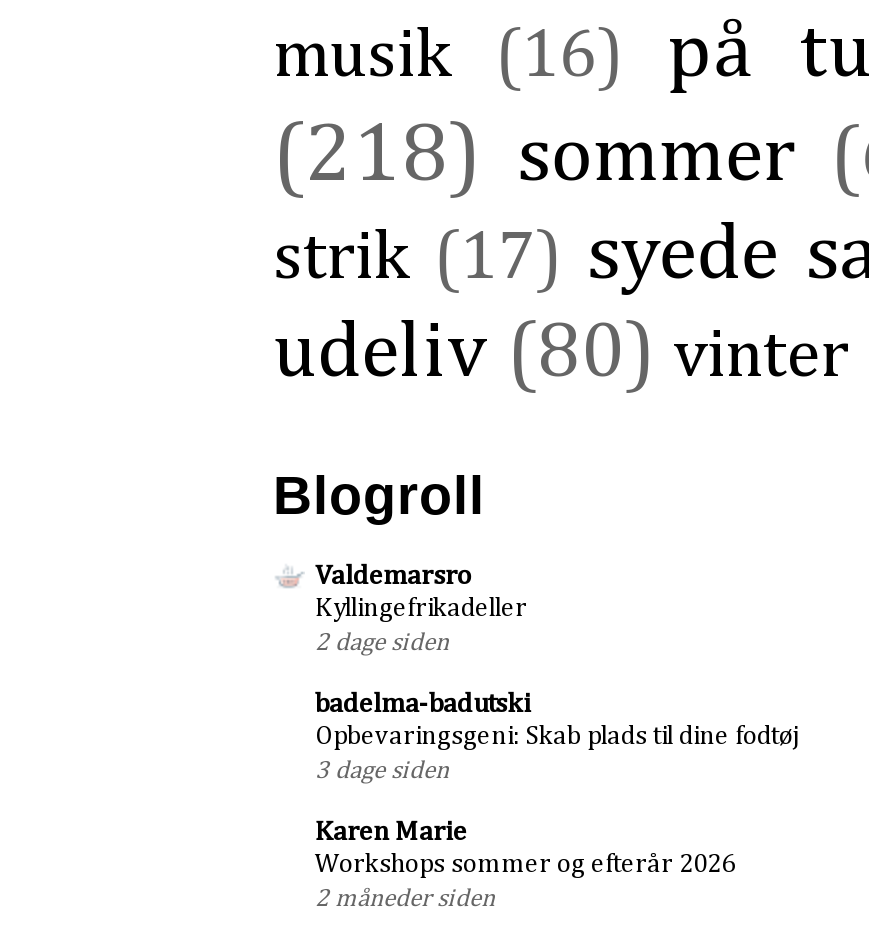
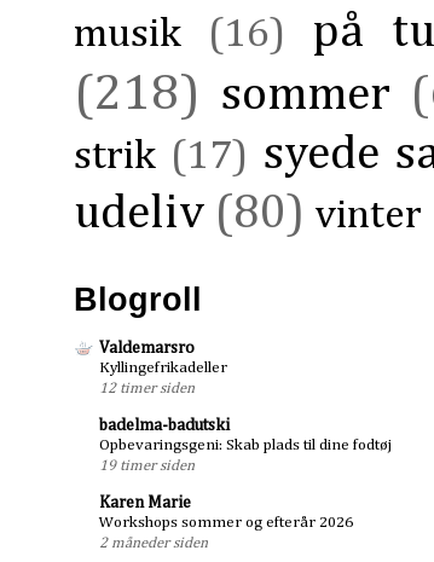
[315,631,449,657] 2 dage siden -> [99,381,195,397] 12 timer siden
[315,759,449,785] 3 dage siden -> [99,459,195,474] 19 timer siden

